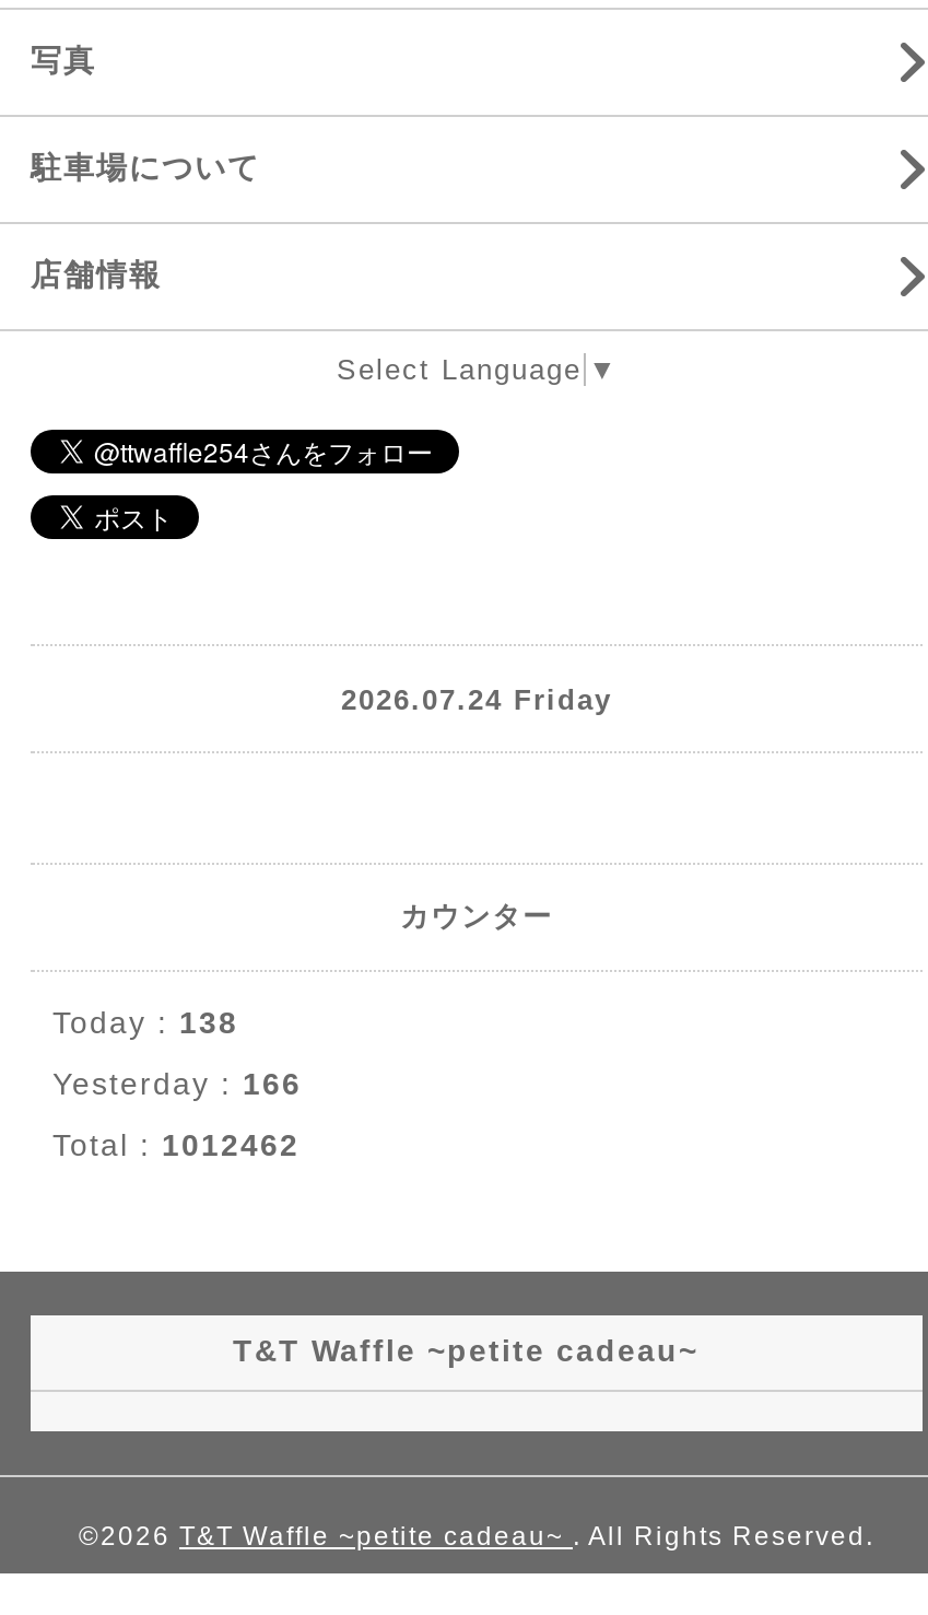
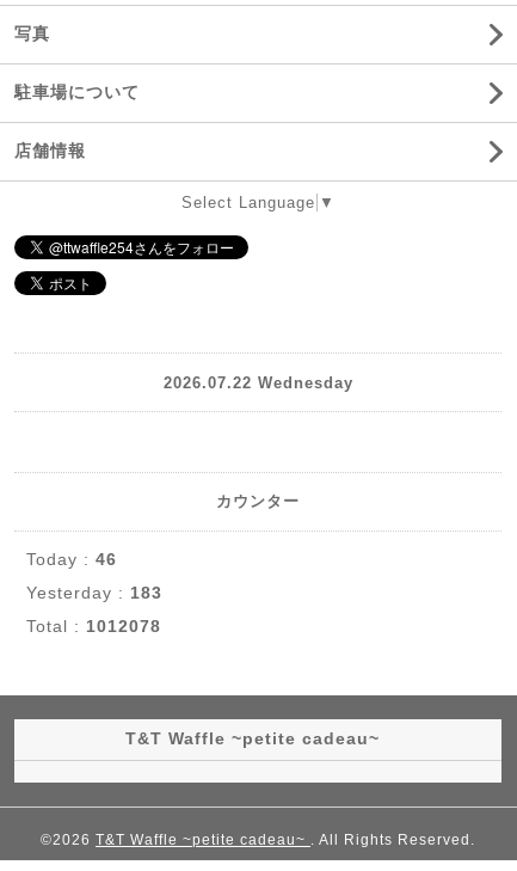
[341,683,612,715] 2026.07.24 Friday -> [163,373,353,391] 2026.07.22 Wednesday
[52,1005,238,1040] Today : 138 -> [26,550,117,569] Today : 46
[52,1066,302,1101] Yesterday : 166 -> [26,583,162,602] Yesterday : 183
[52,1128,299,1163] Total : 1012462 -> [26,617,161,636] Total : 1012078

